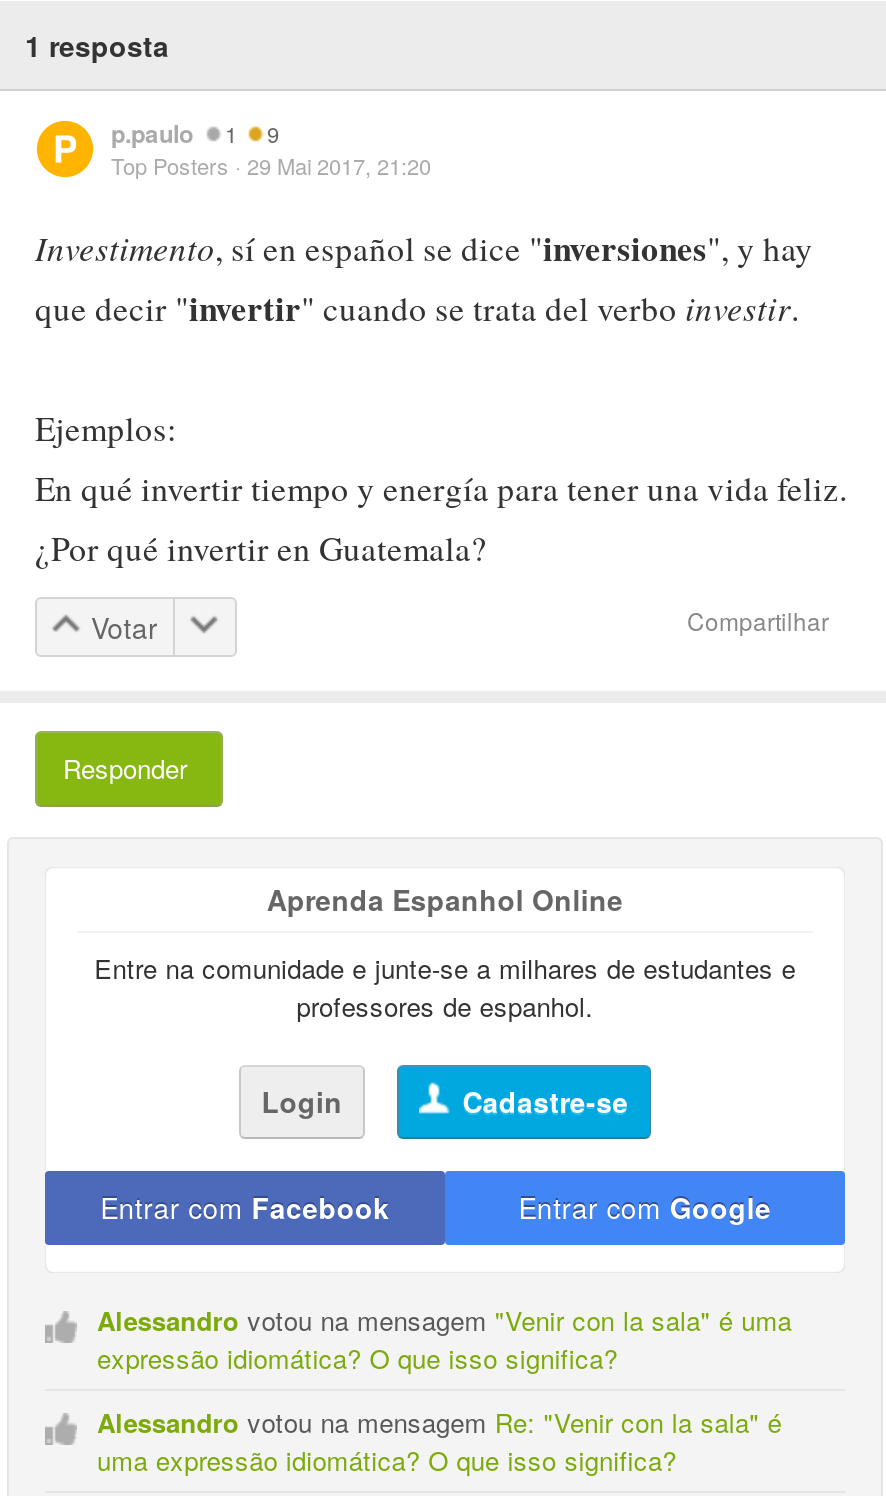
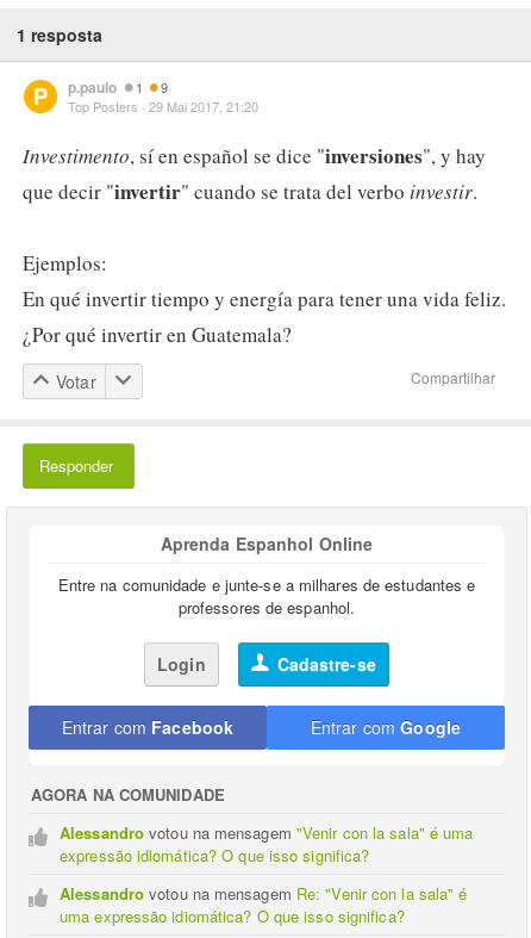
none -> [31,783,225,806] AGORA NA COMUNIDADE

